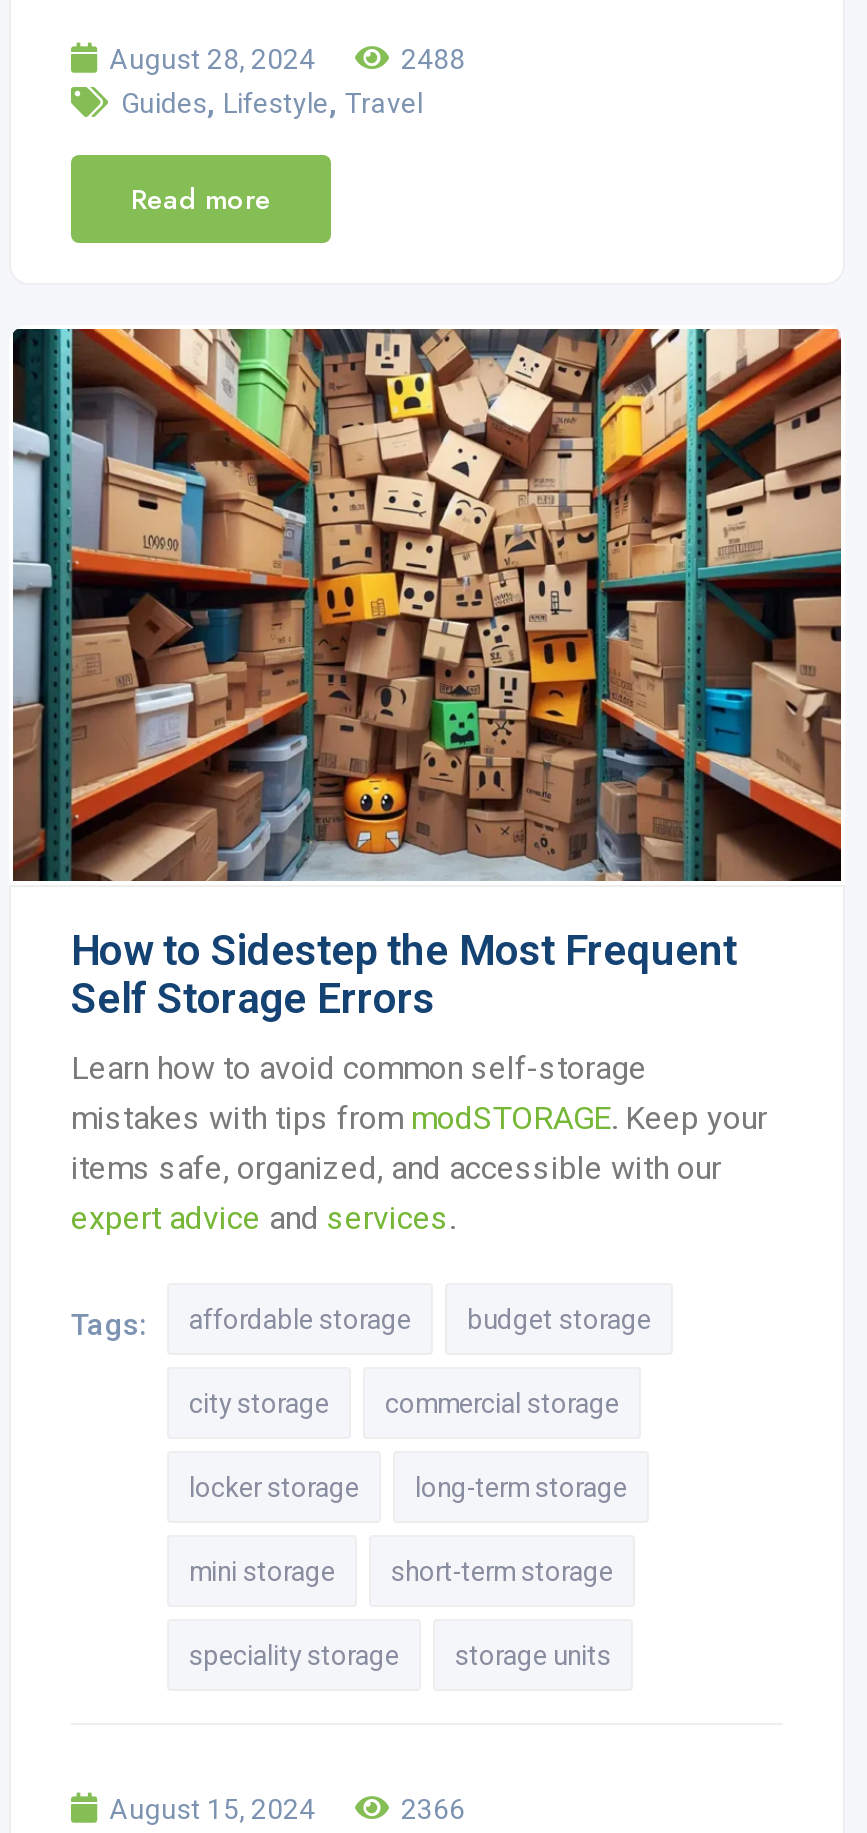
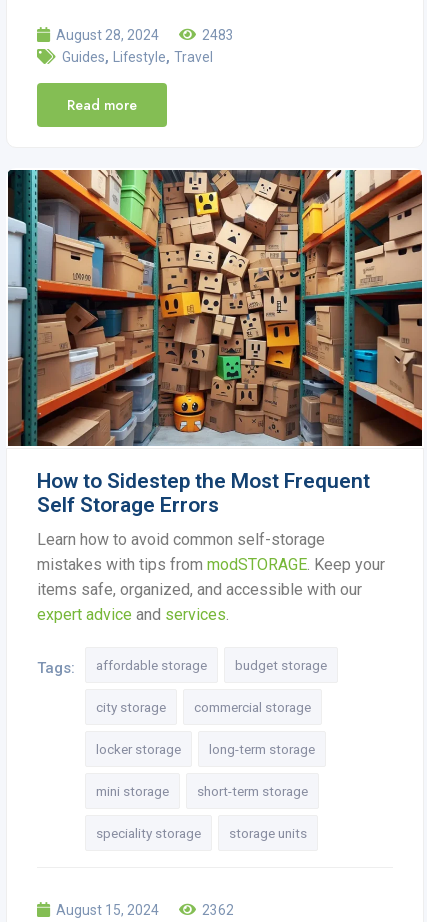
[401,43,465,75] 2488 -> [202,27,234,43] 2483
[401,1793,465,1825] 2366 -> [202,902,234,918] 2362

